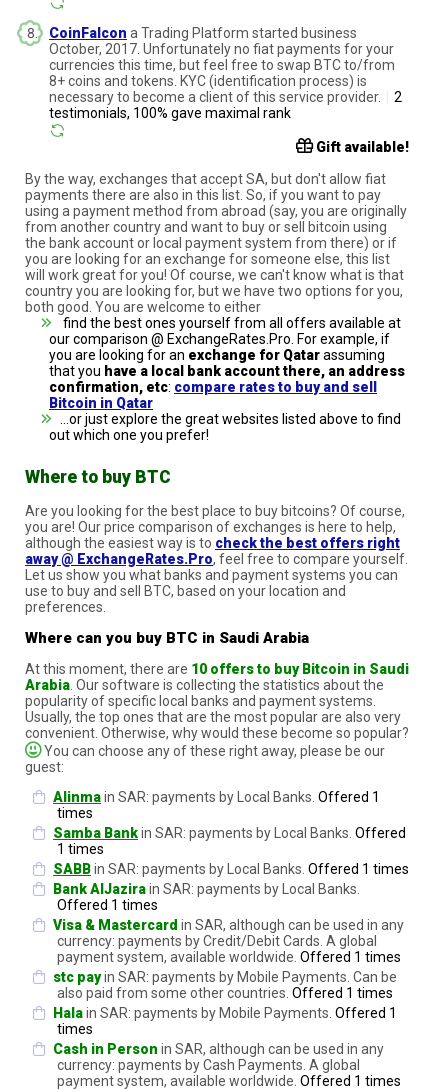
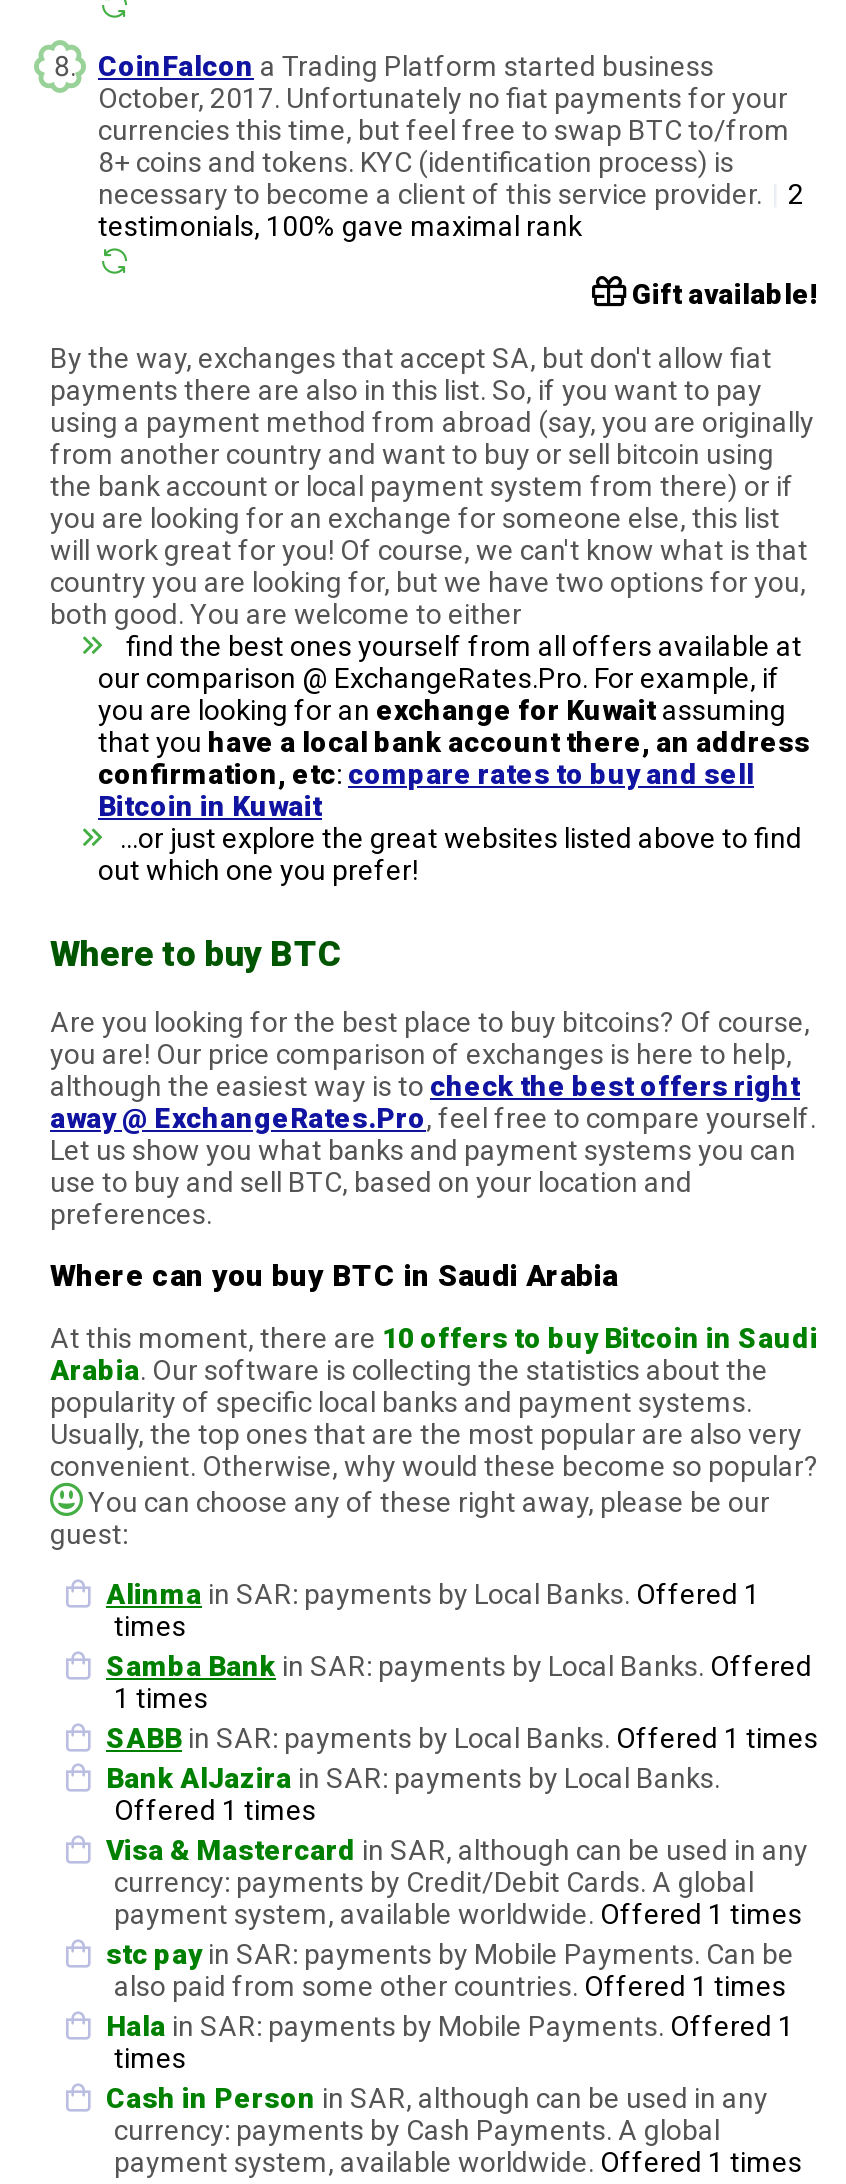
[49,347,385,363] you are looking for an exchange for Qatar assuming -> [98,694,786,726] you are looking for an exchange for Kuwait assuming
[49,395,153,411] Bitcoin in Qatar -> [98,790,322,822] Bitcoin in Kuwait

